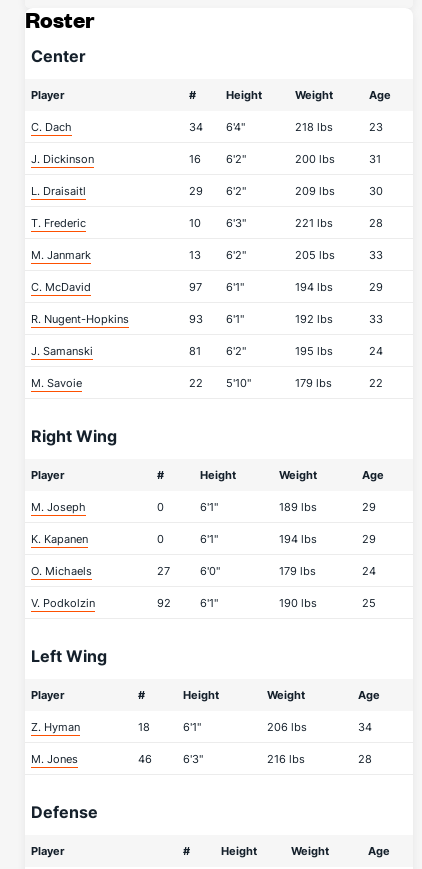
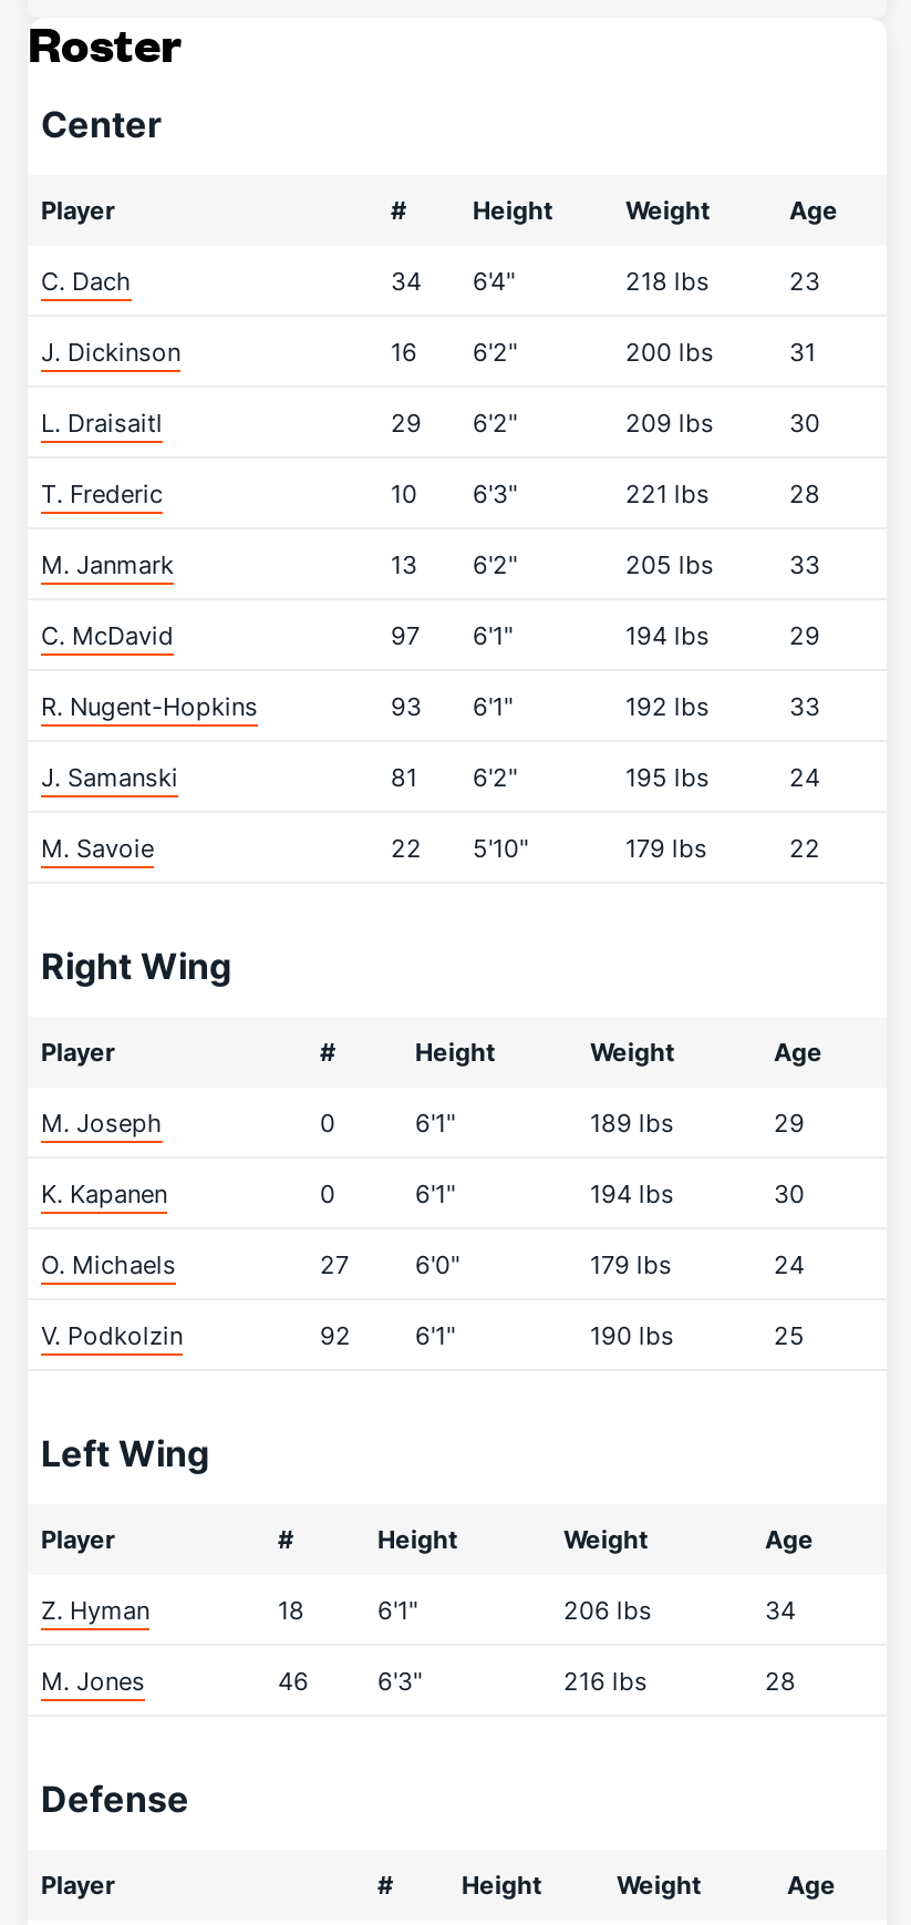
[362,532,376,546] 29 -> [774,1178,805,1209] 30

